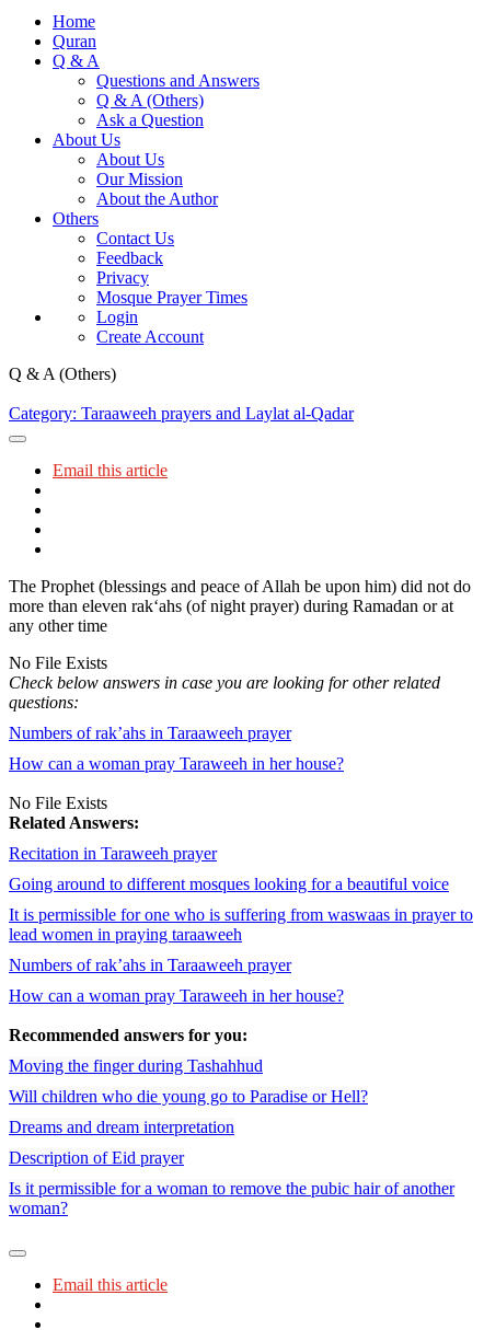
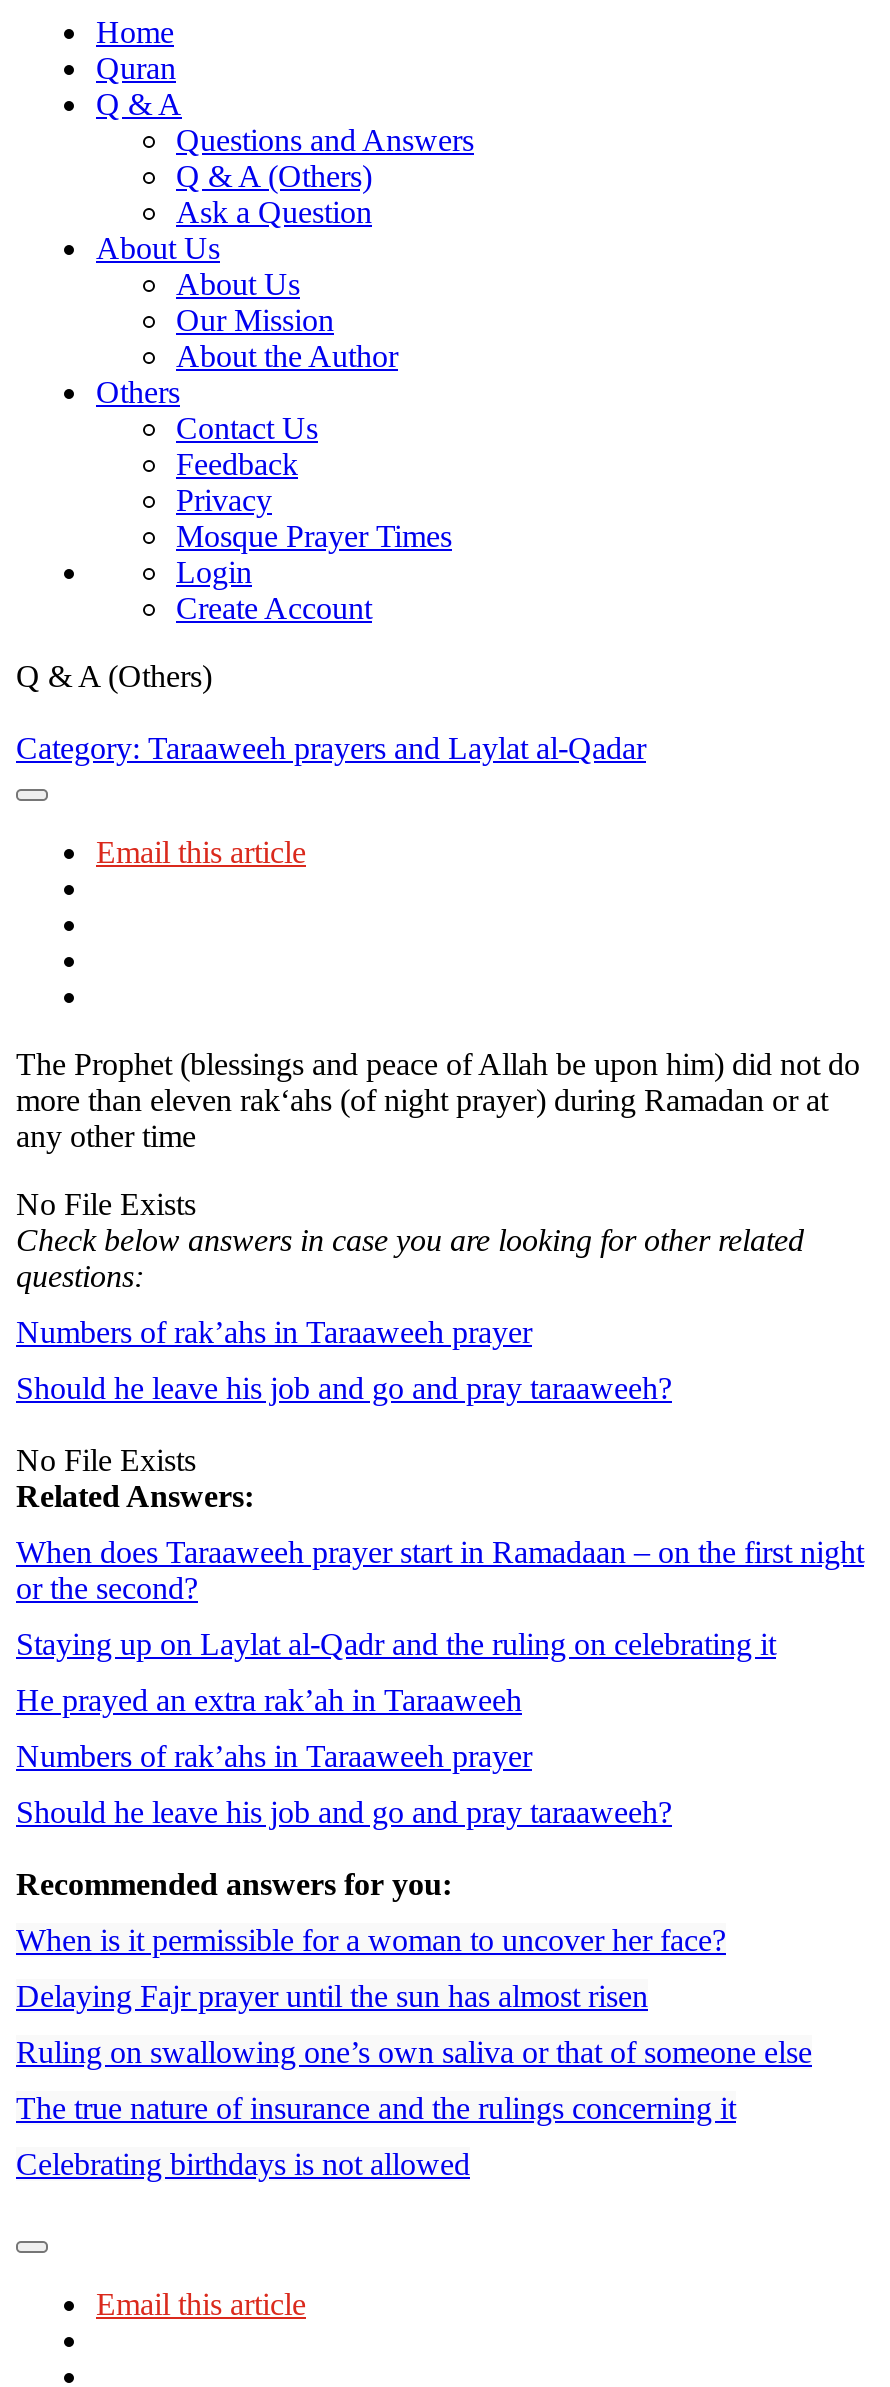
[9,754,344,773] How can a woman pray Taraweeh in her house? -> [16,1371,672,1405] Should he leave his job and go and pray taraaweeh?
[9,844,217,863] Recitation in Taraweeh prayer -> [16,1535,864,1605] When does Taraaweeh prayer start in Ramadaan – on the first night | or the second?
[9,875,449,893] Going around to different mosques looking for a beautiful voice -> [16,1627,776,1661] Staying up on Laylat al-Qadr and the ruling on celebrating it
[9,905,473,944] It is permissible for one who is suffering from waswaas in prayer to | lead women in praying taraaweeh -> [16,1683,522,1717] He prayed an extra rak’ah in Taraaweeh
[9,986,344,1005] How can a woman pray Taraweeh in her house? -> [16,1795,672,1829] Should he leave his job and go and pray taraaweeh?
[9,1056,263,1075] Moving the finger during Tashahhud -> [16,1923,726,1957] When is it permissible for a woman to uncover her face?
[9,1087,368,1106] Will children who die young go to Paradise or Hell? -> [16,1979,648,2013] Delaying Fajr prayer until the sun has almost risen
[9,1118,234,1136] Dreams and dream interpretation -> [16,2035,812,2069] Ruling on swallowing one’s own saliva or that of someone else
[9,1148,184,1167] Description of Eid prayer -> [16,2091,736,2125] The true nature of insurance and the rulings concerning it
[9,1179,454,1217] Is it permissible for a woman to remove the pubic hair of another | woman? -> [16,2147,470,2181] Celebrating birthdays is not allowed

